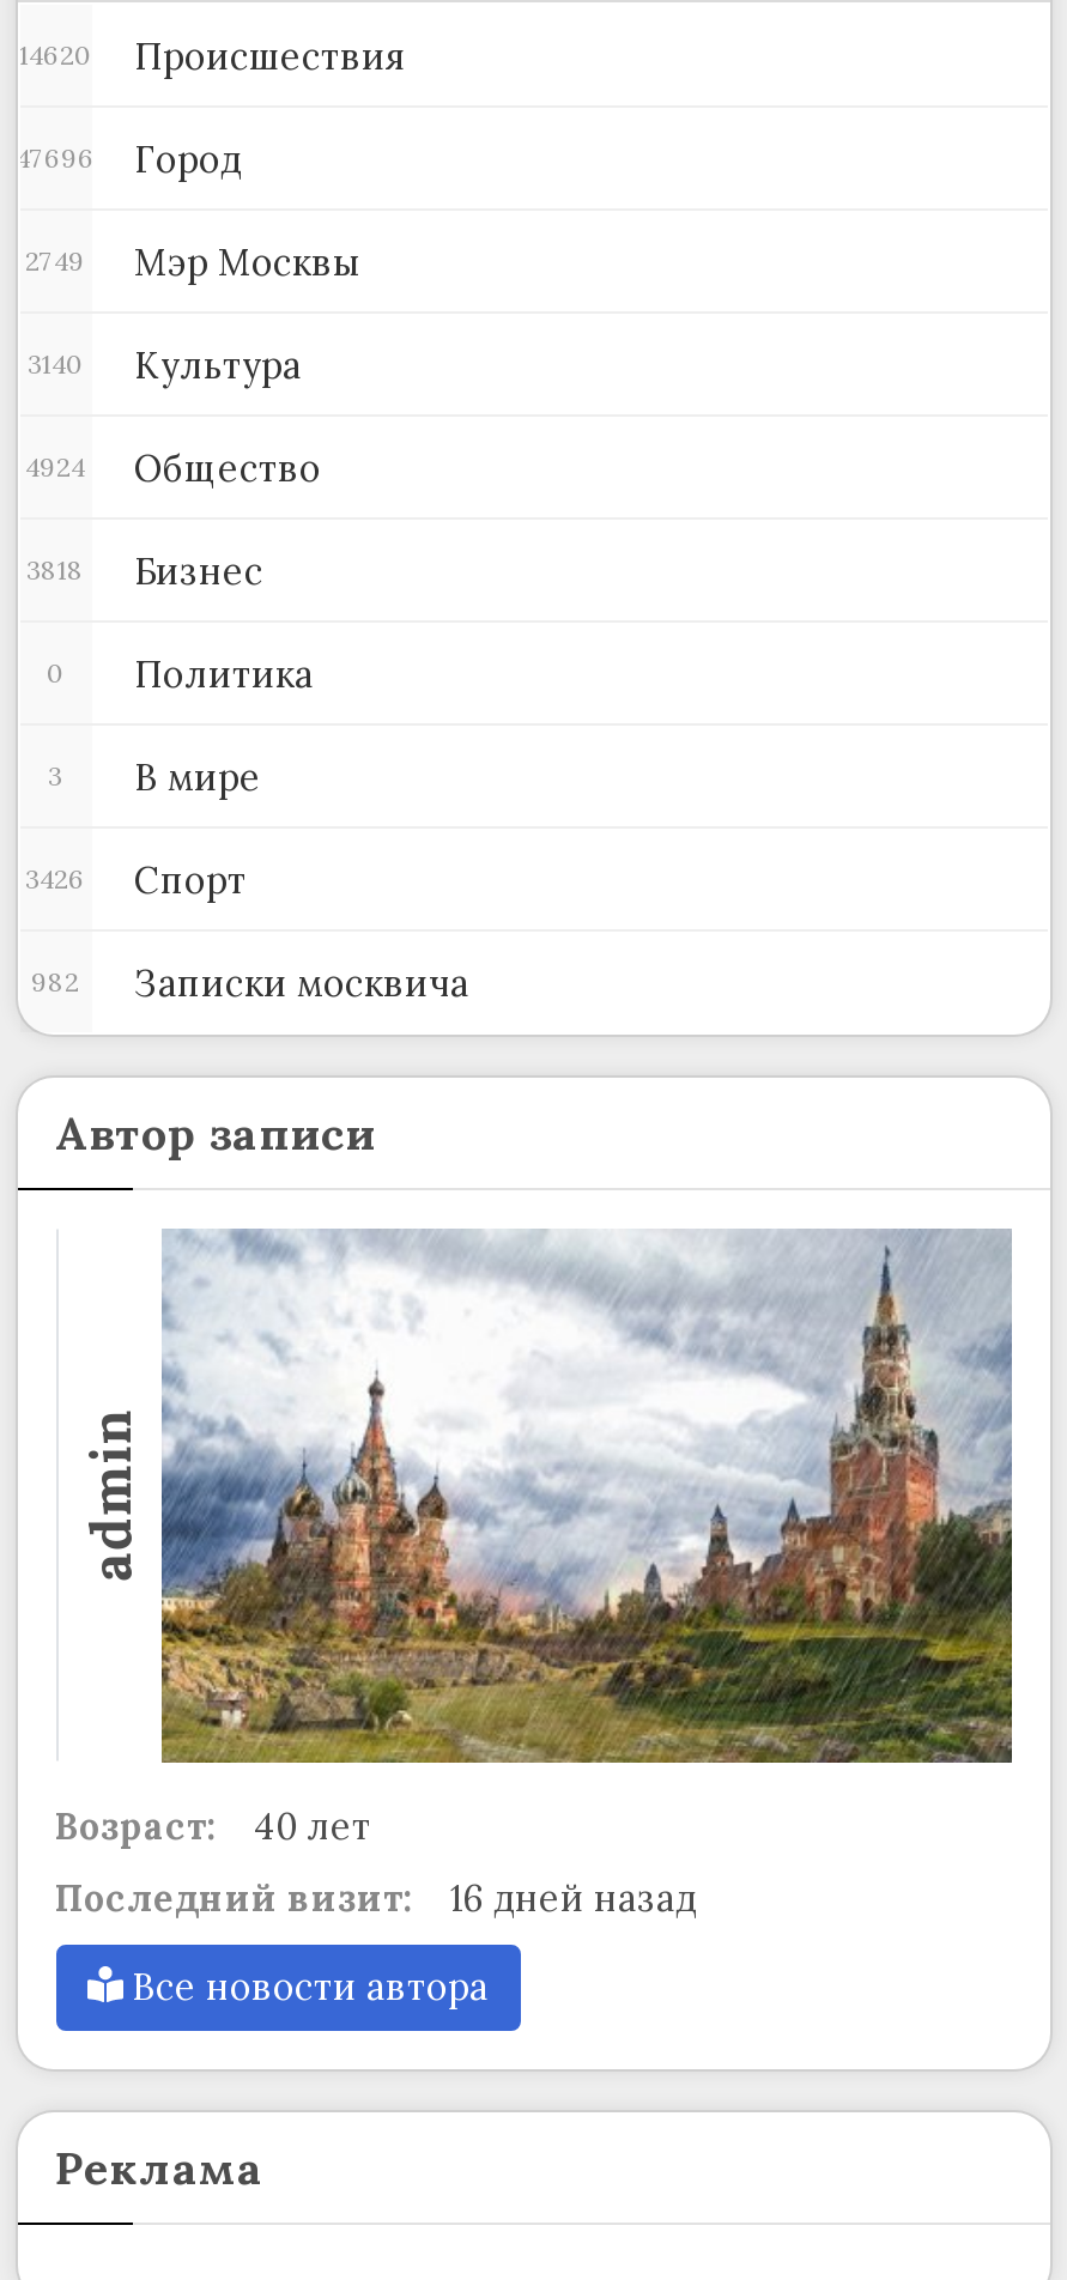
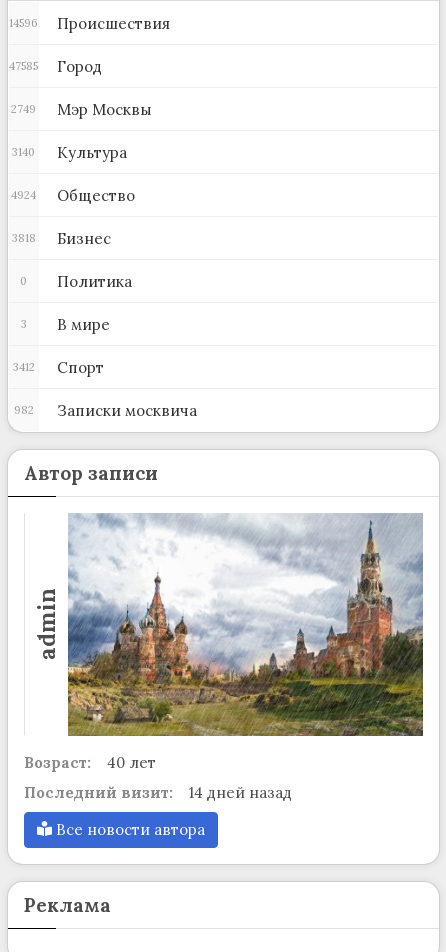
[19,33,405,79] 14620 Происшествия -> [9,14,169,33] 14596 Происшествия
[16,136,242,182] 47696 Город -> [9,57,101,76] 47585 Город
[25,857,247,903] 3426 Спорт -> [12,358,103,377] 3412 Спорт
[55,1874,697,1920] Последний визит: 16 дней назад -> [23,782,291,801] Последний визит: 14 дней назад

